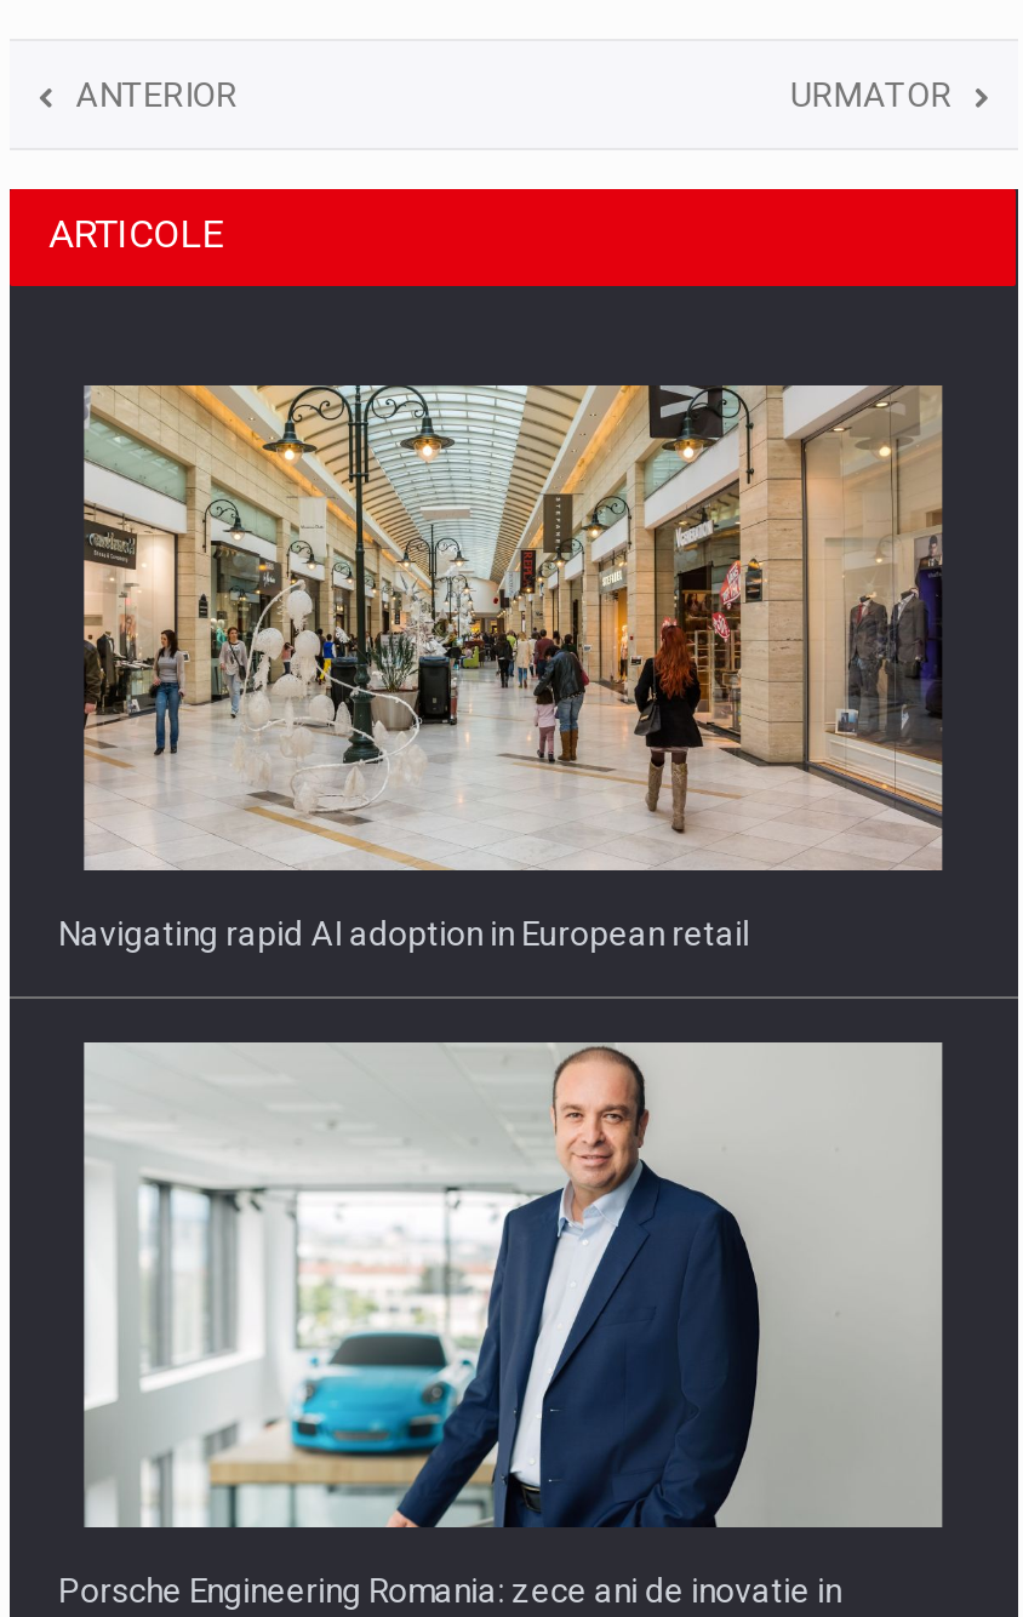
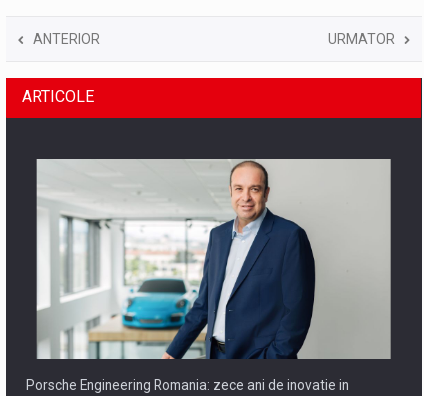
[58,383,943,953] [image] | Navigating rapid AI adoption in European retail -> none

